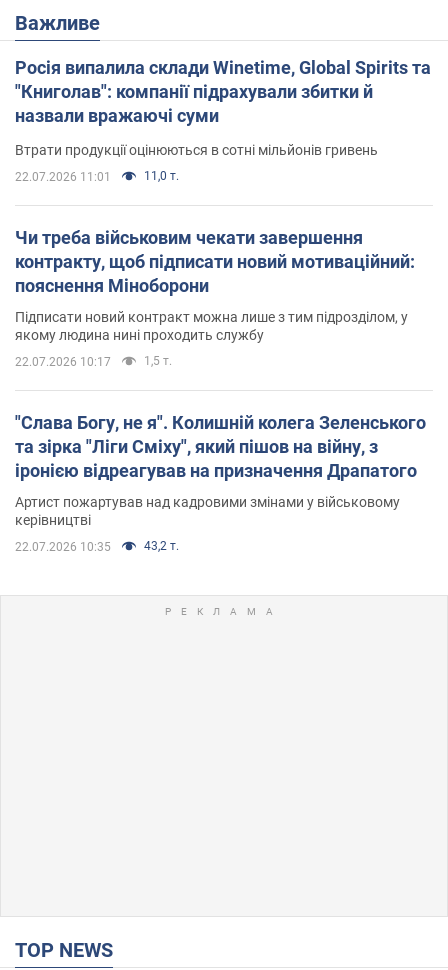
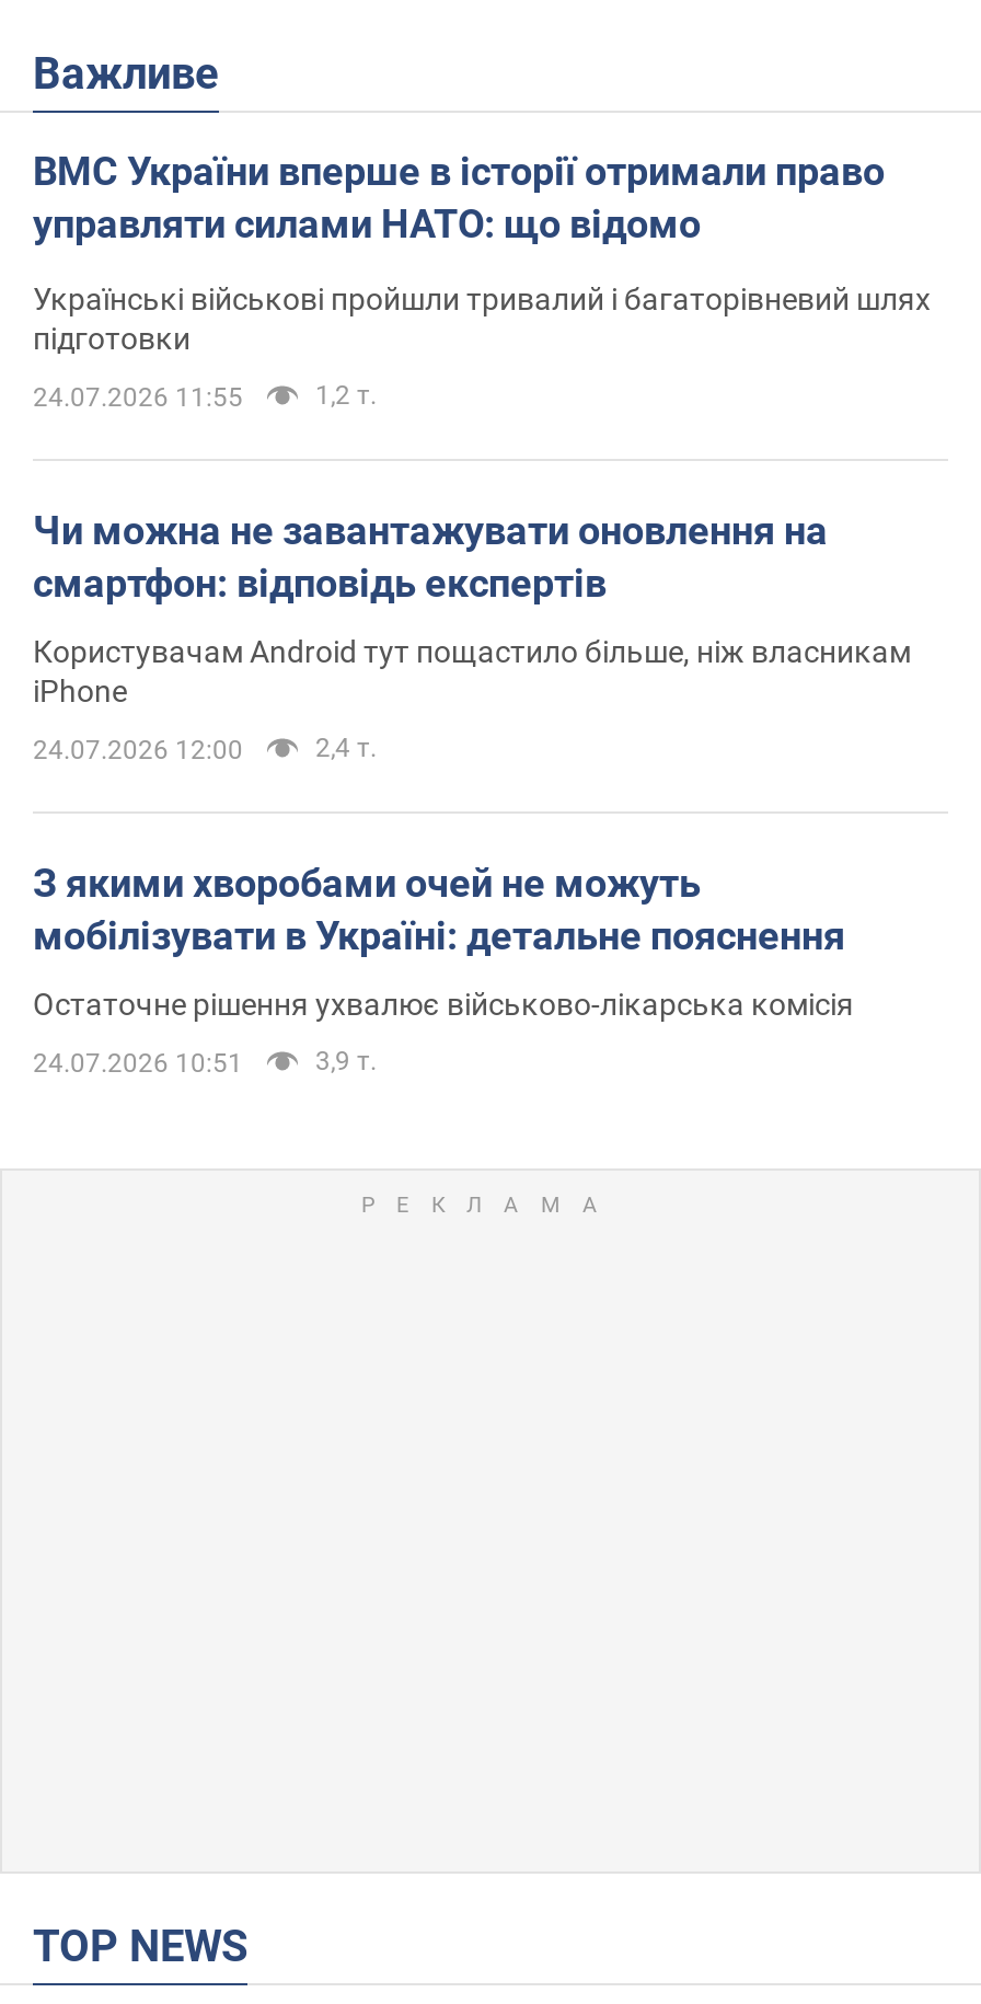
[15,57,431,126] Росія випалила склади Winetime, Global Spirits та | "Книголав": компанії підрахували збитки й | назвали вражаючі суми -> [33,147,885,246] ВМС України вперше в історії отримали право | управляти силами НАТО: що відомо
[15,142,378,158] Втрати продукції оцінюються в сотні мільйонів гривень -> [33,281,931,355] Українські військові пройшли тривалий і багаторівневий шлях | підготовки
[15,169,179,184] 22.07.2026 11:01 | 11,0 т. -> [33,379,377,412] 24.07.2026 11:55 | 1,2 т.
[15,227,415,296] Чи треба військовим чекати завершення | контракту, щоб підписати новий мотиваційний: | пояснення Міноборони -> [33,506,828,605] Чи можна не завантажувати оновлення на | смартфон: відповідь експертів
[15,309,408,343] Підписати новий контракт можна лише з тим підрозділом, у | якому людина нині проходить службу -> [33,633,911,708] Користувачам Android тут пощастило більше, ніж власникам | iPhone
[15,354,172,369] 22.07.2026 10:17 | 1,5 т. -> [33,732,377,765] 24.07.2026 12:00 | 2,4 т.
[15,412,426,481] "Слава Богу, не я". Колишній колега Зеленського | та зірка "Ліги Сміху", який пішов на війну, з | іронією відреагував на призначення Драпатого -> [33,859,845,958] З якими хворобами очей не можуть | мобілізувати в Україні: детальне пояснення
[15,494,400,528] Артист пожартував над кадровими змінами у військовому | керівництві -> [33,986,854,1021] Остаточне рішення ухвалює військово-лікарська комісія
[15,539,179,554] 22.07.2026 10:35 | 43,2 т. -> [33,1045,377,1078] 24.07.2026 10:51 | 3,9 т.

